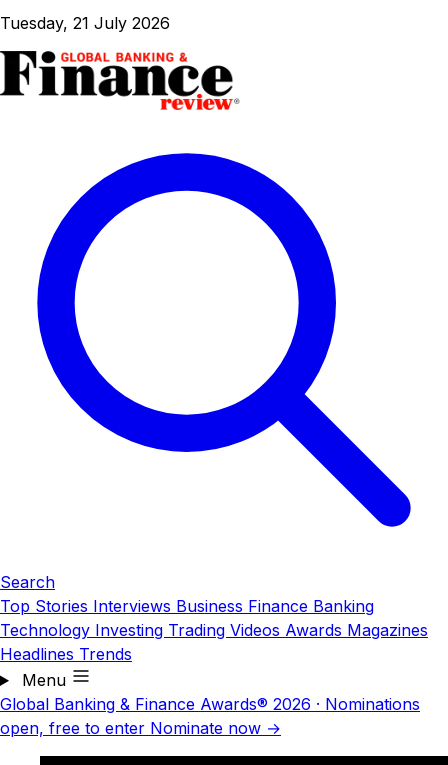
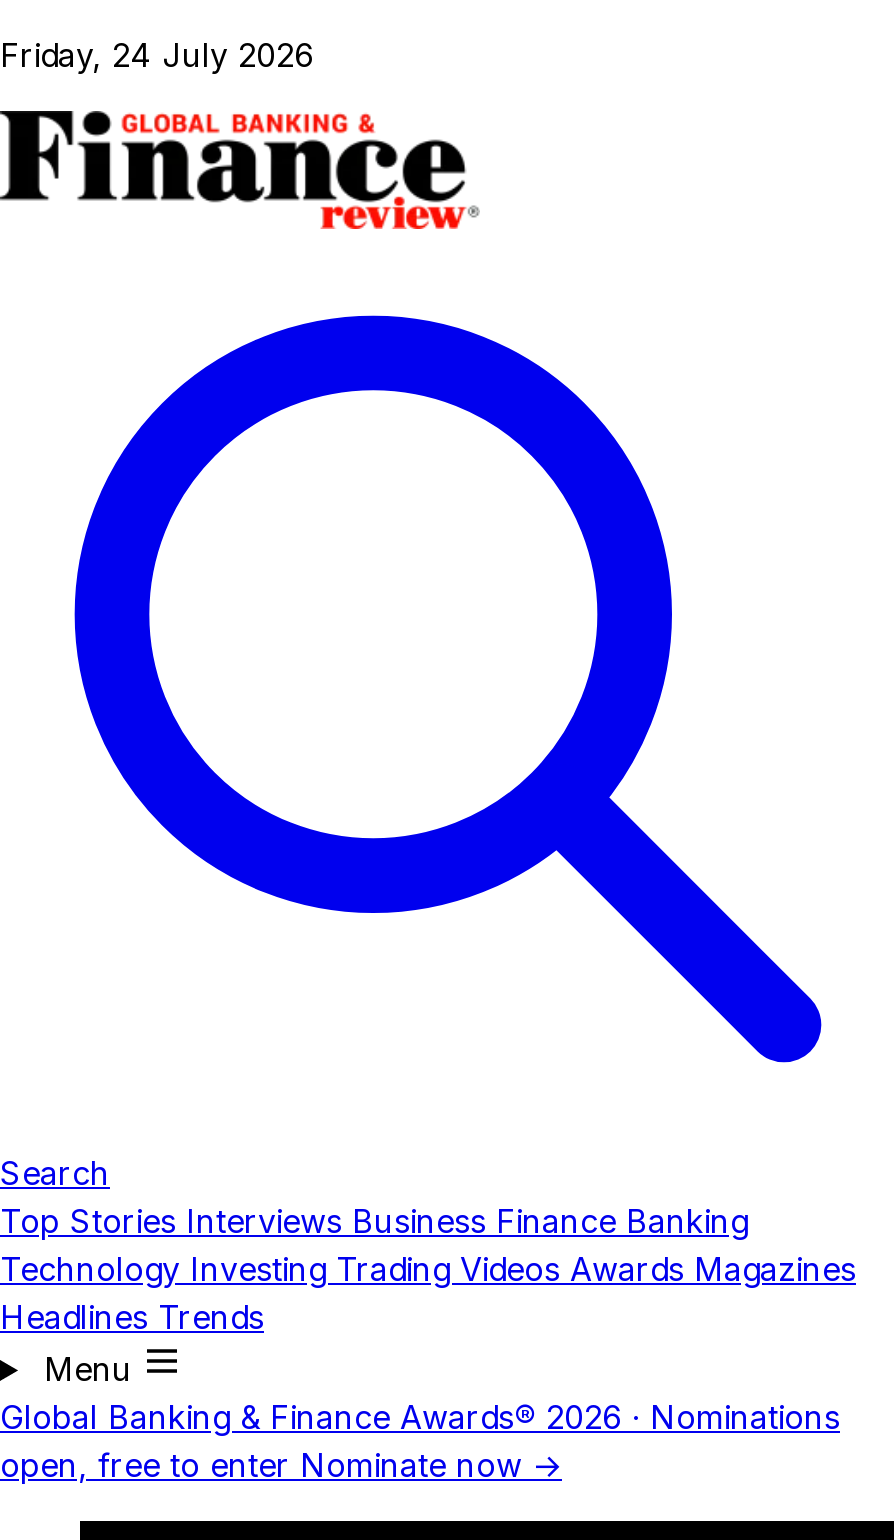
[0,13,170,33] Tuesday, 21 July 2026 -> [0,35,314,75] Friday, 24 July 2026

